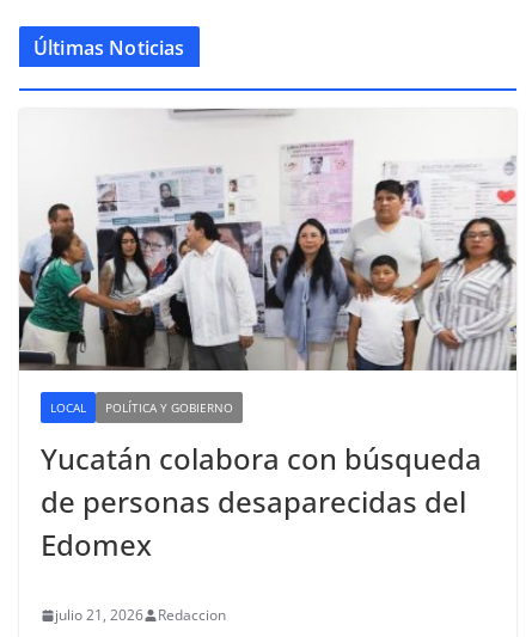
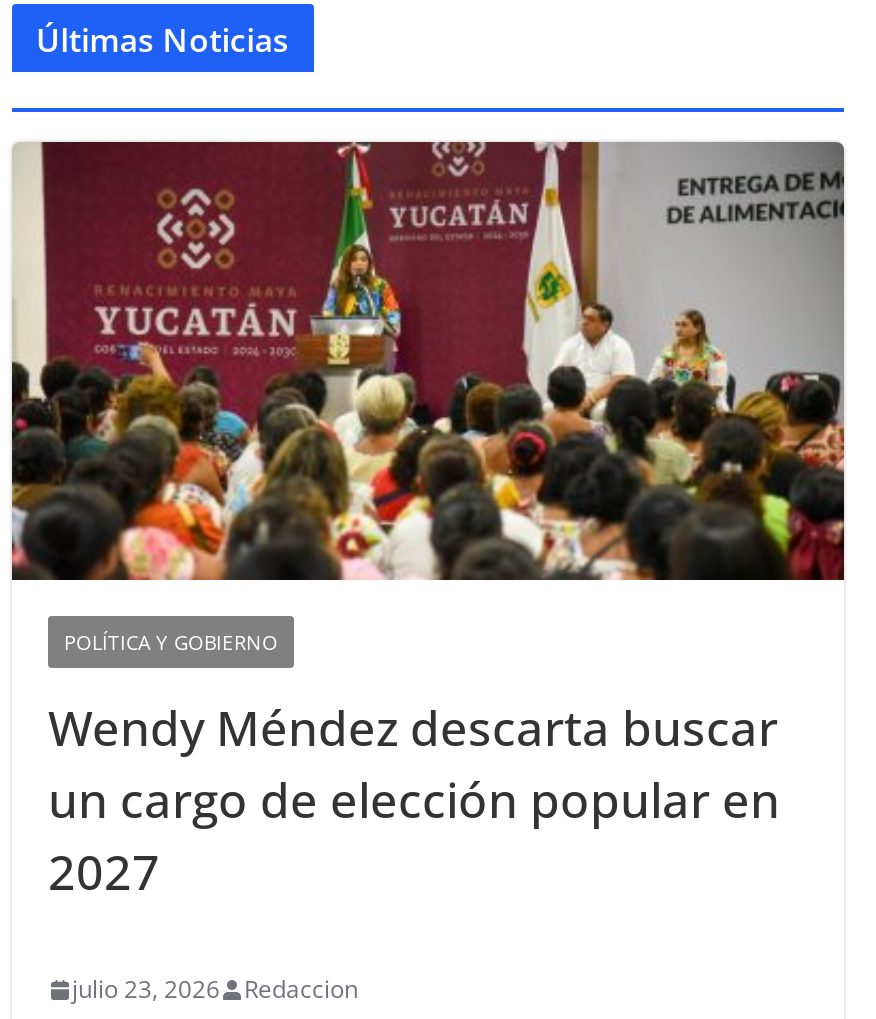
[18,108,518,372] [image] -> [10,140,846,582] [image]
[50,399,86,416] LOCAL -> none
[41,439,482,564] Yucatán colabora con búsqueda | de personas desaparecidas del | Edomex -> [48,694,780,904] Wendy Méndez descarta buscar | un cargo de elección popular en | 2027
[55,605,226,625] julio 21, 2026 Redaccion -> [72,972,358,1006] julio 23, 2026 Redaccion

